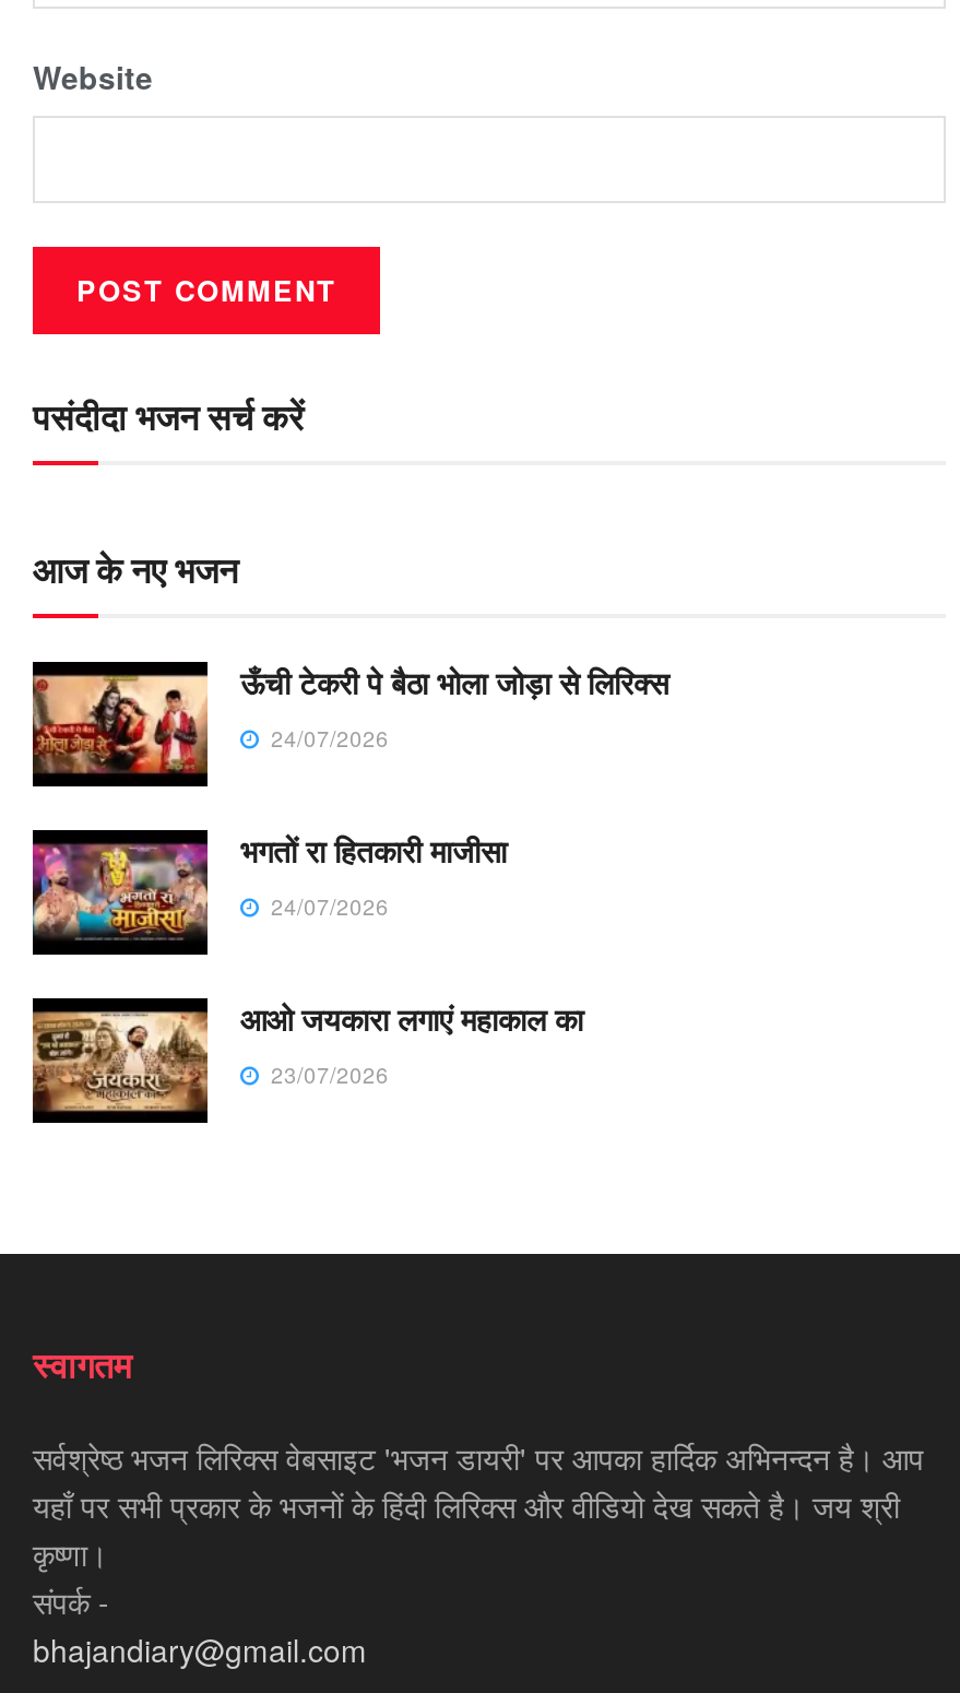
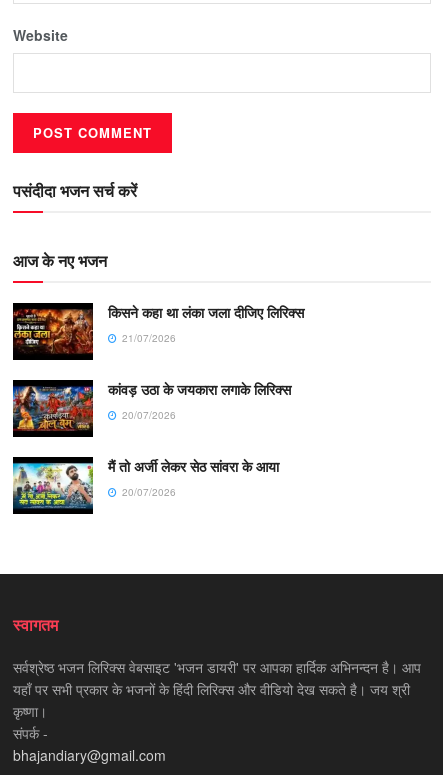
[31,660,668,776] [image] | ऊँची टेकरी पे बैठा भोला जोड़ा से लिरिक्स | 24/07/2026 -> [12,302,304,354] [image] | किसने कहा था लंका जला दीजिए लिरिक्स | 21/07/2026
[31,828,507,939] [image] | भगतों रा हितकारी माजीसा | 24/07/2026 -> [12,379,291,431] [image] | कांवड़ उठा के जयकारा लगाके लिरिक्स | 20/07/2026
[31,997,583,1114] [image] | आओ जयकारा लगाएं महाकाल का | 23/07/2026 -> [12,456,279,509] [image] | मैं तो अर्जी लेकर सेठ सांवरा के आया | 20/07/2026

